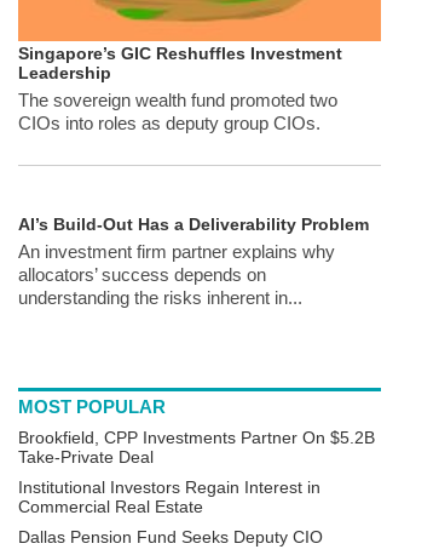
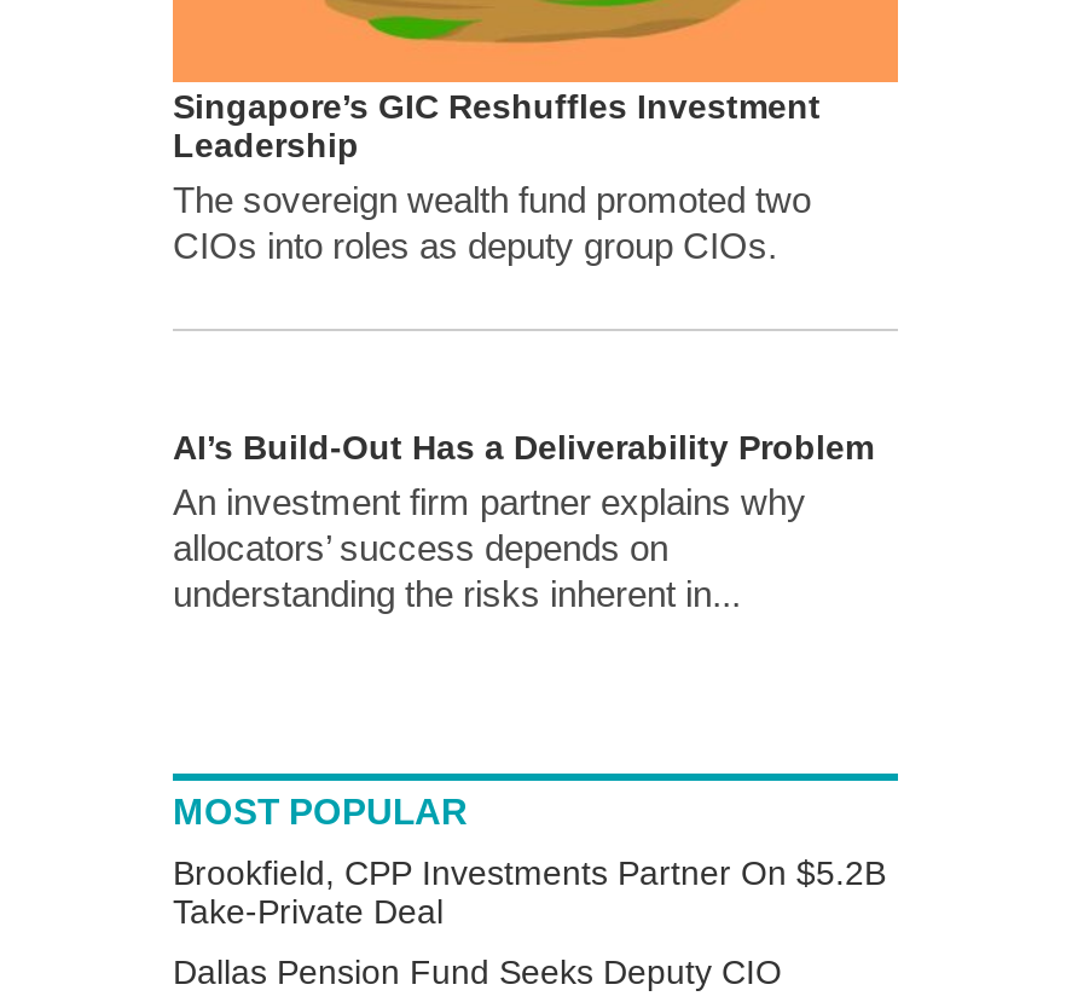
[18,477,320,516] Institutional Investors Regain Interest in | Commercial Real Estate -> none

